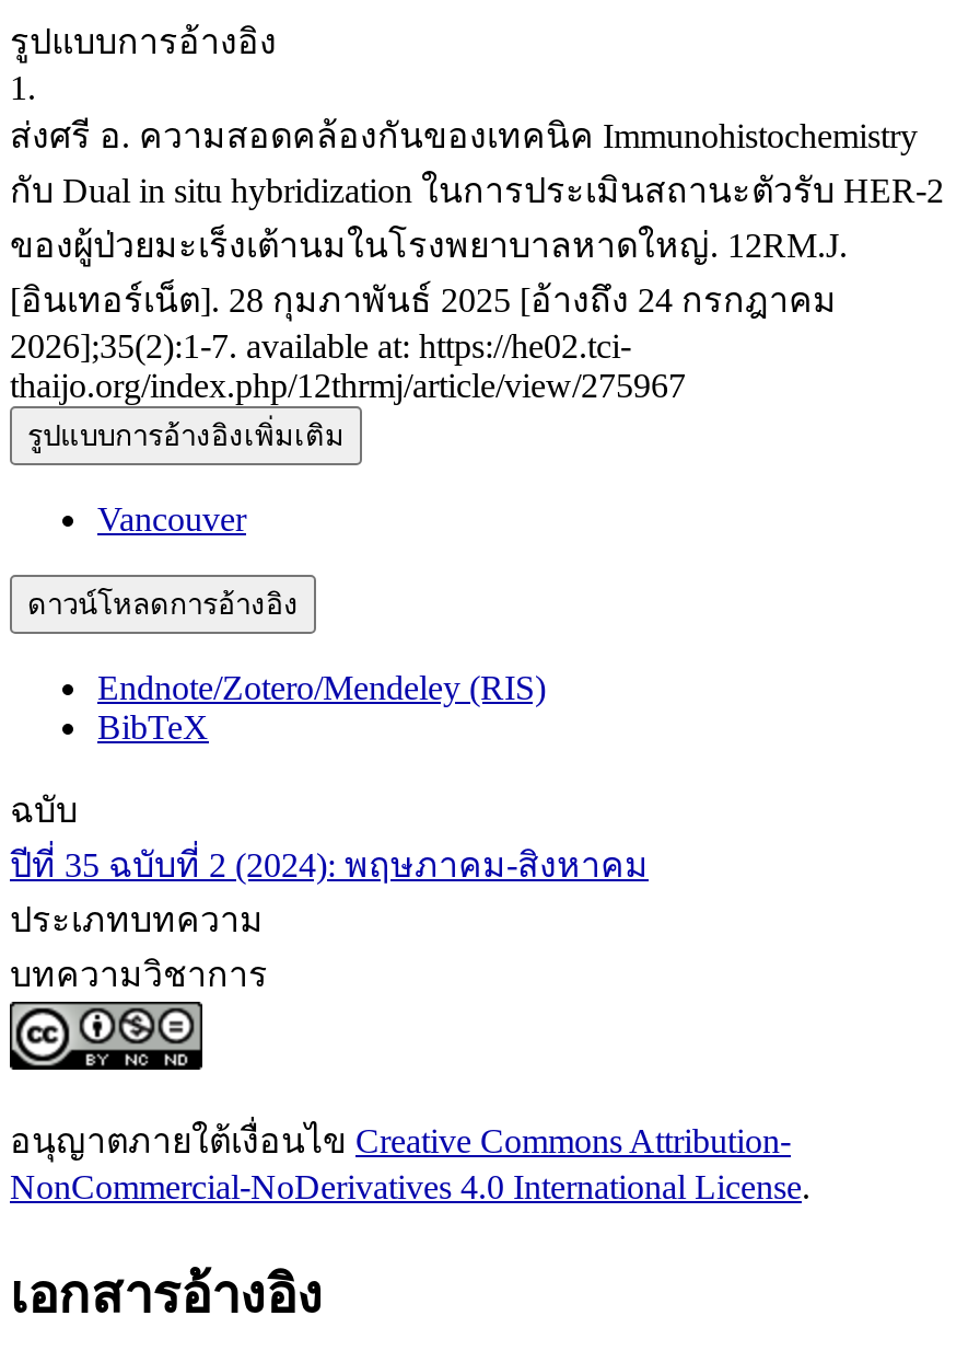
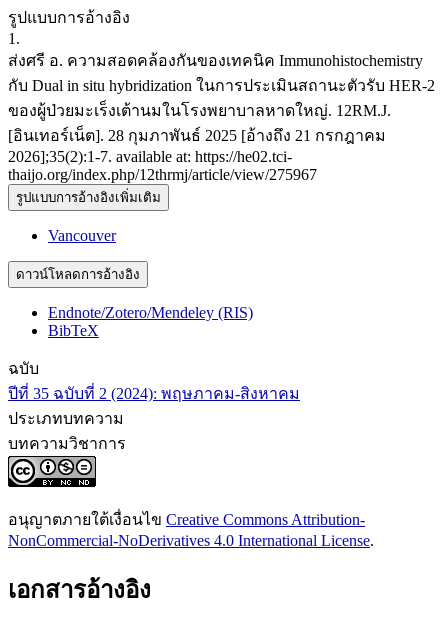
[10,282,837,319] [อินเทอร์เน็ต]. 28 กุมภาพันธ์ 2025 [อ้างถึง 24 กรกฎาคม -> [8,127,386,144] [อินเทอร์เน็ต]. 28 กุมภาพันธ์ 2025 [อ้างถึง 21 กรกฎาคม

